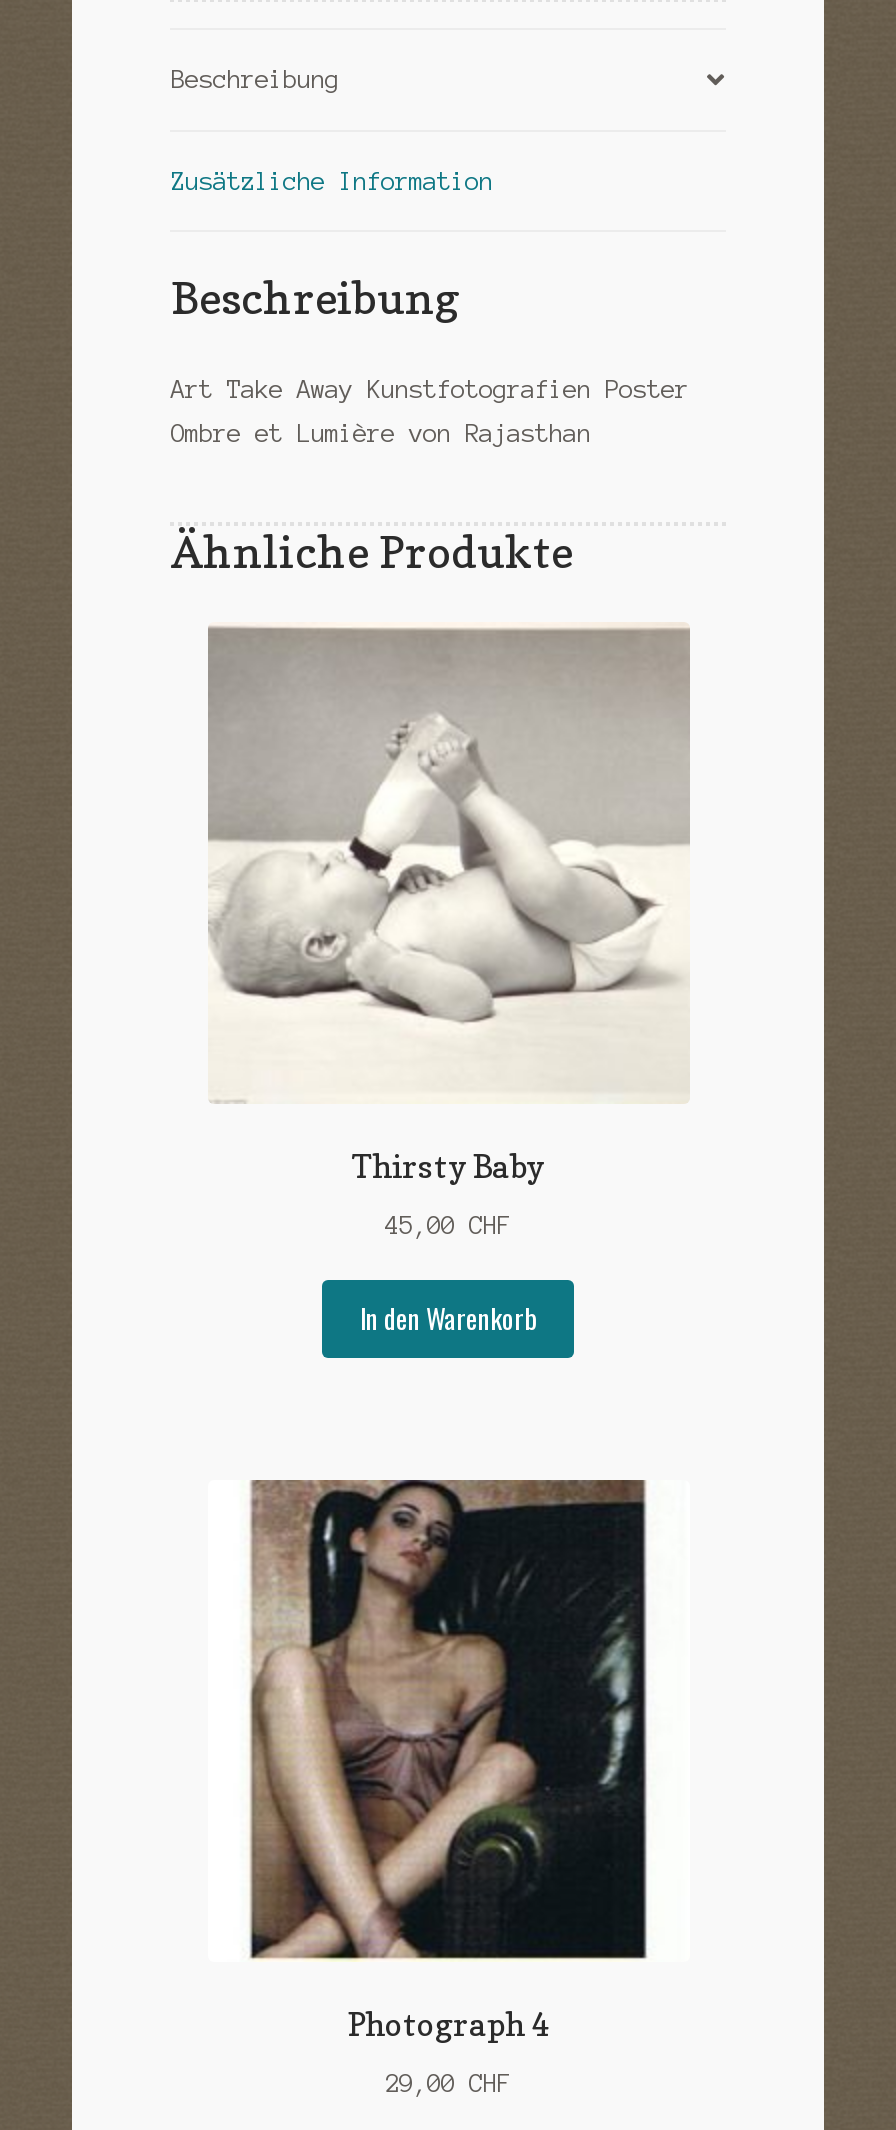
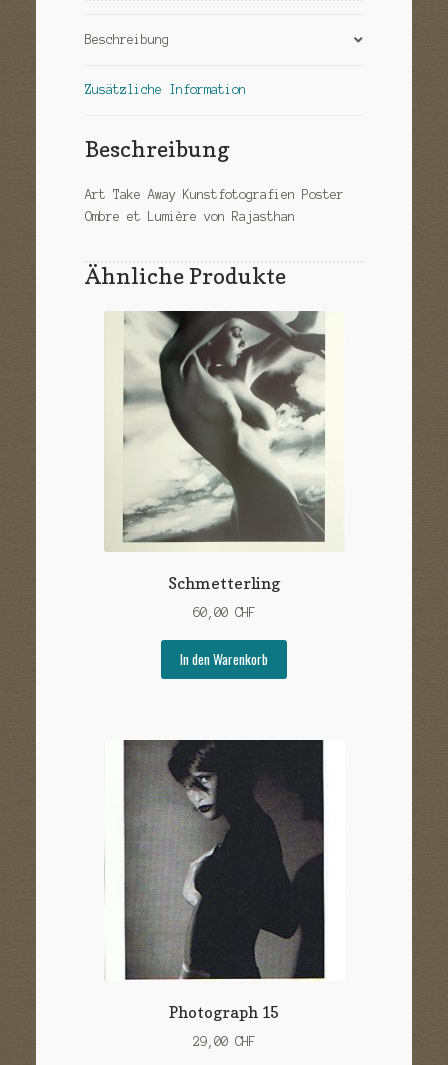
[208,622,690,1186] [image] | Thirsty Baby -> [105,310,345,593] [image] | Schmetterling
[385,1212,511,1238] 45,00 CHF -> [192,606,255,619] 60,00 CHF
[248,1478,650,2045] [image] | Photograph 4 -> [123,739,326,1022] [image] | Photograph 15

